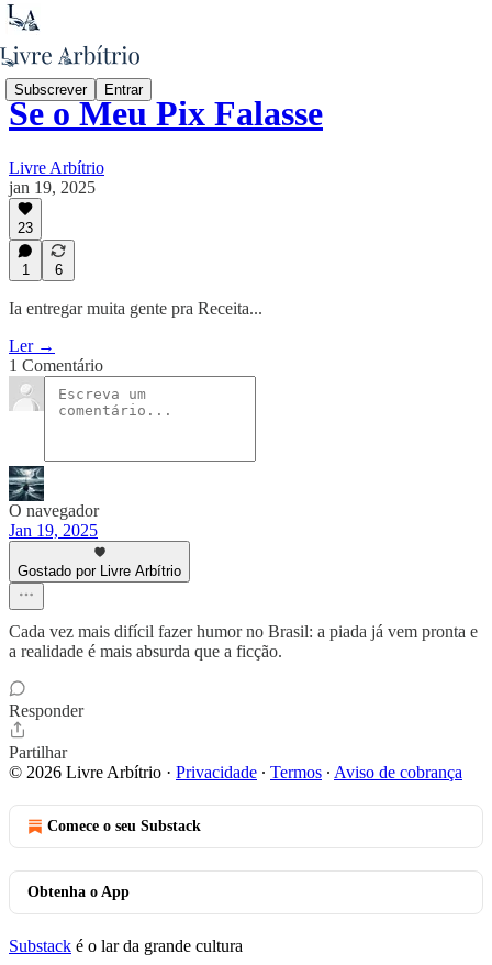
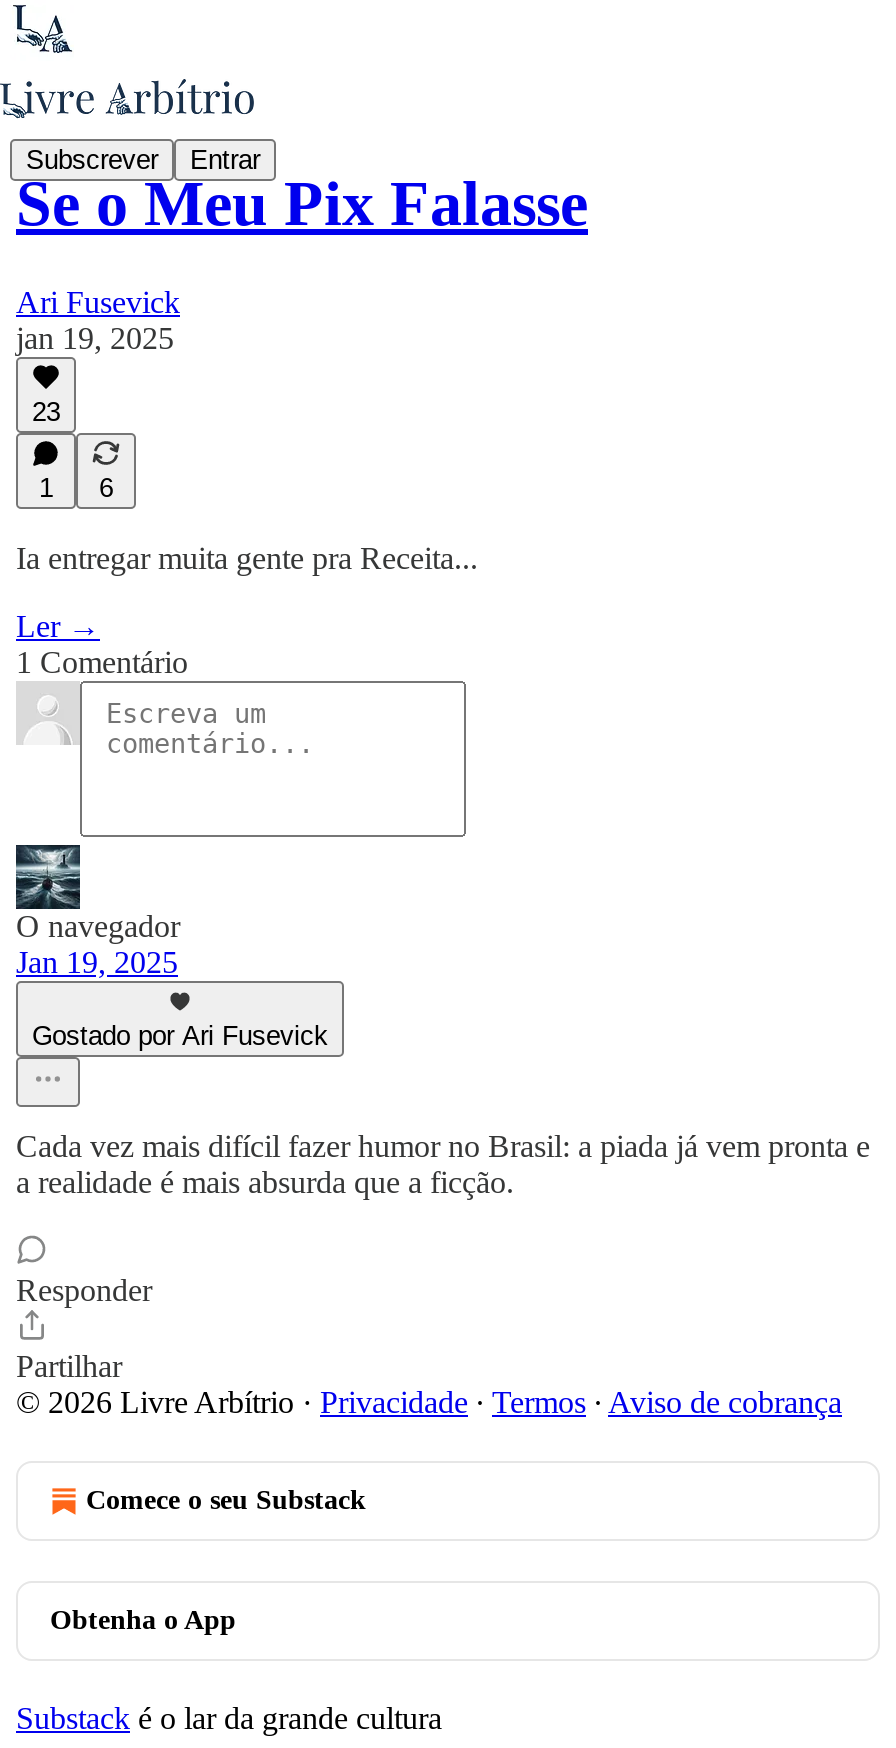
[9,158,104,177] Livre Arbítrio -> [16,285,180,319] Ari Fusevick
[18,563,181,579] Gostado por Livre Arbítrio -> [32,1021,328,1051] Gostado por Ari Fusevick

